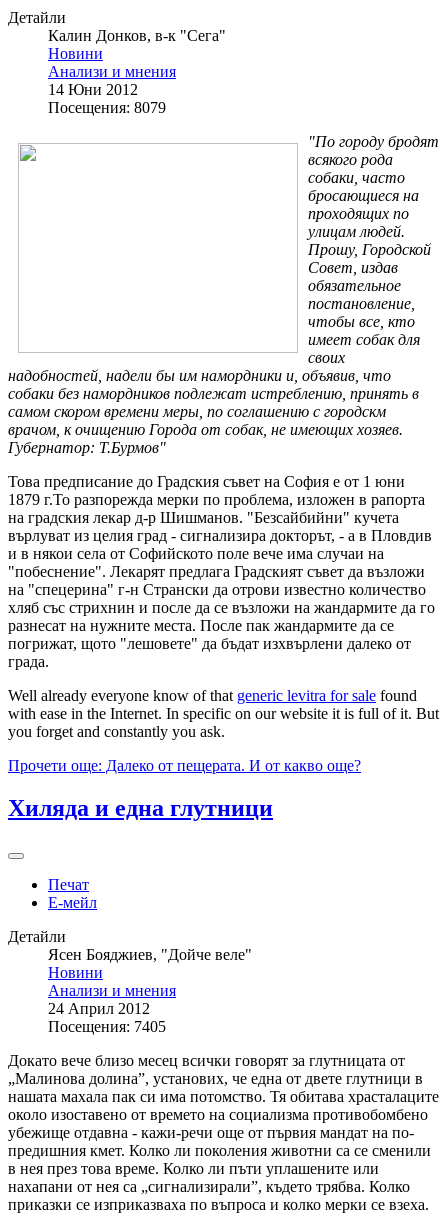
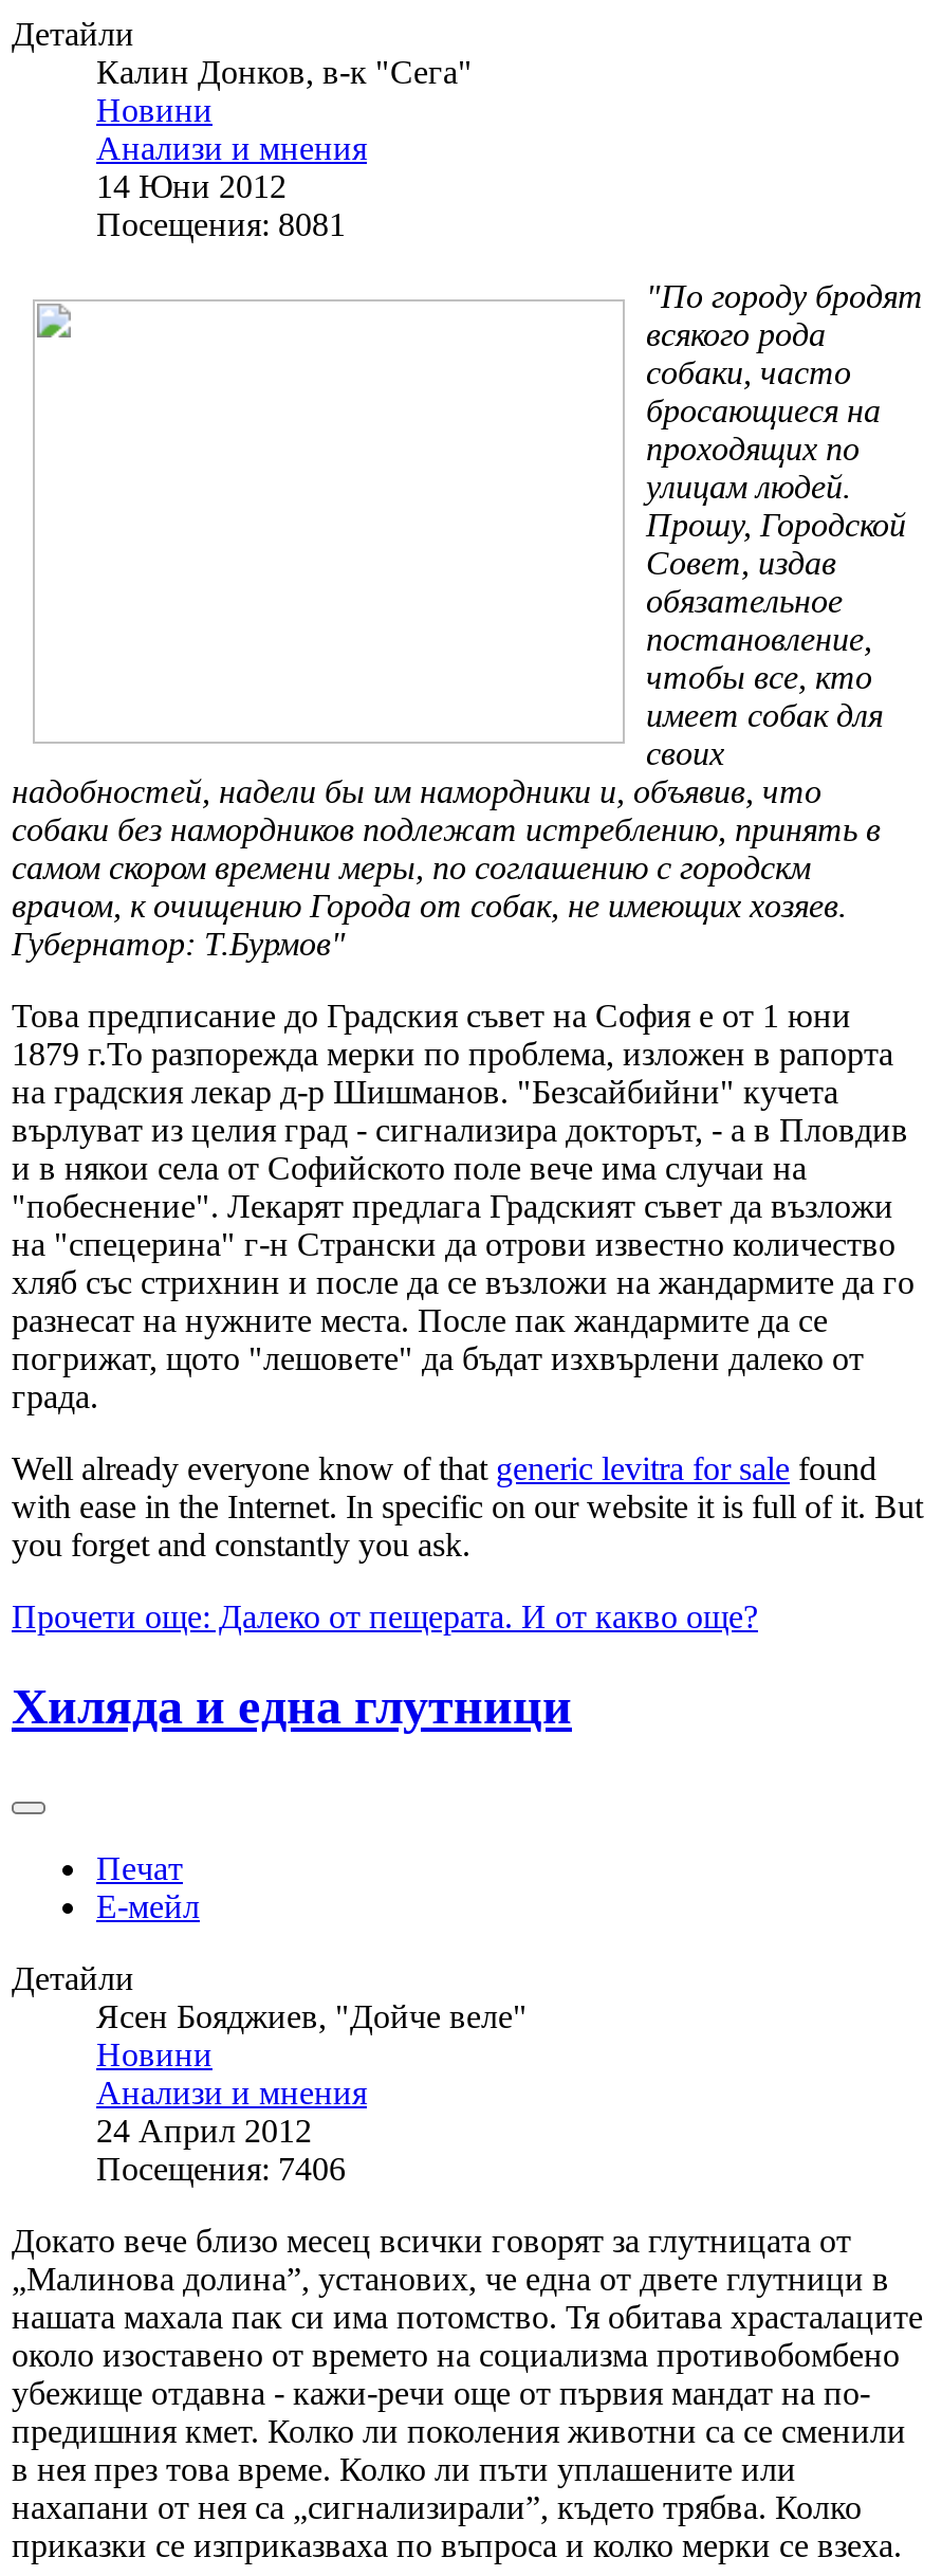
[48,99,166,116] Посещения: 8079 -> [96,207,346,243] Посещения: 8081
[48,1018,166,1035] Посещения: 7405 -> [96,2151,346,2187] Посещения: 7406

